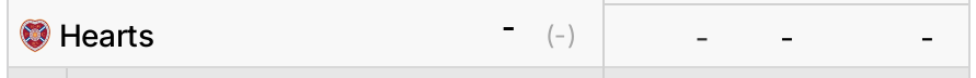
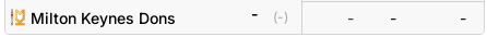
[59,16,156,53] Hearts -> [31,8,176,27] Milton Keynes Dons

